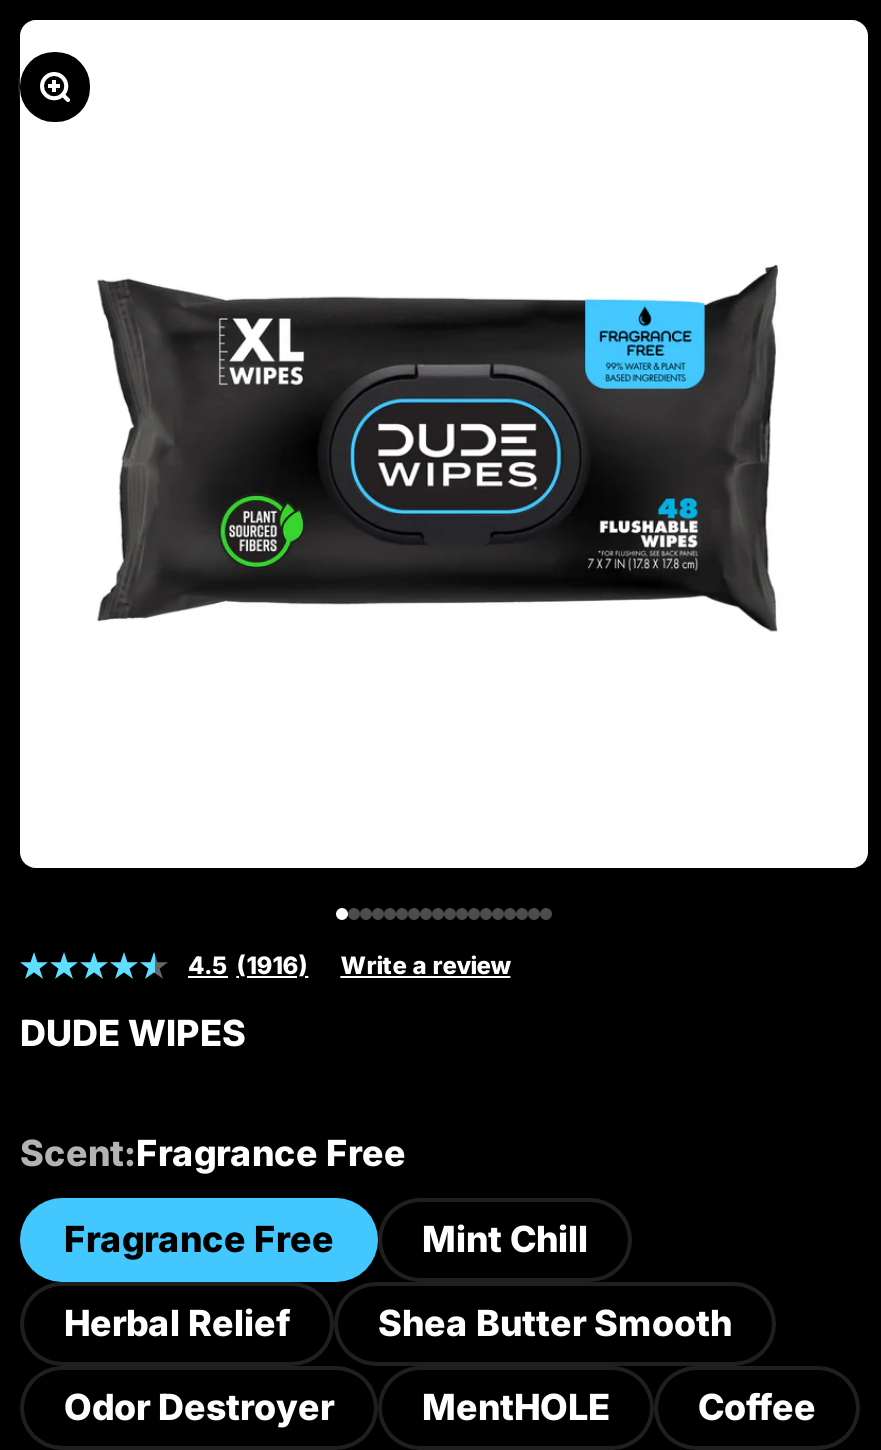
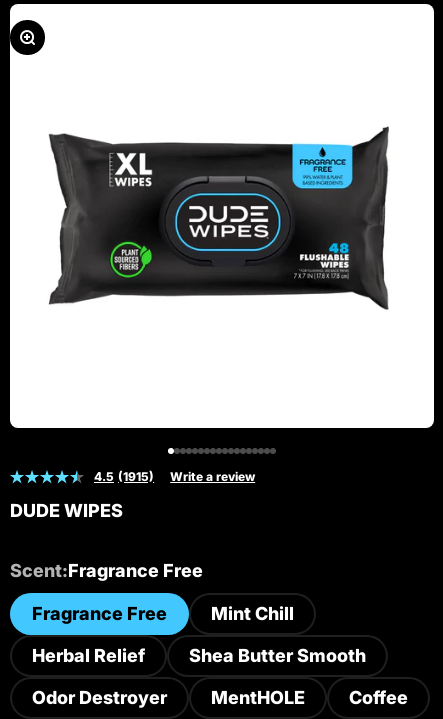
[188,949,510,980] 4.5 (1916) Write a review -> [94,469,255,484] 4.5 (1915) Write a review

